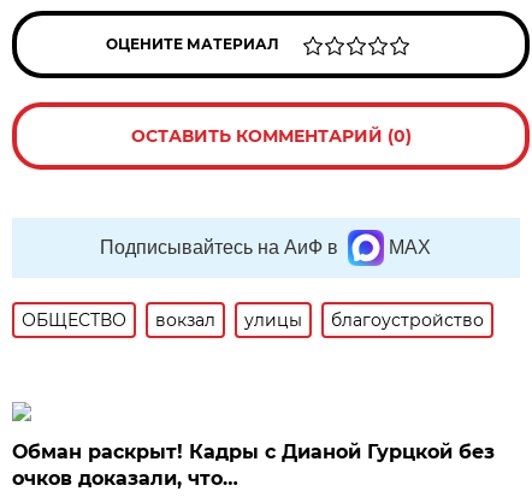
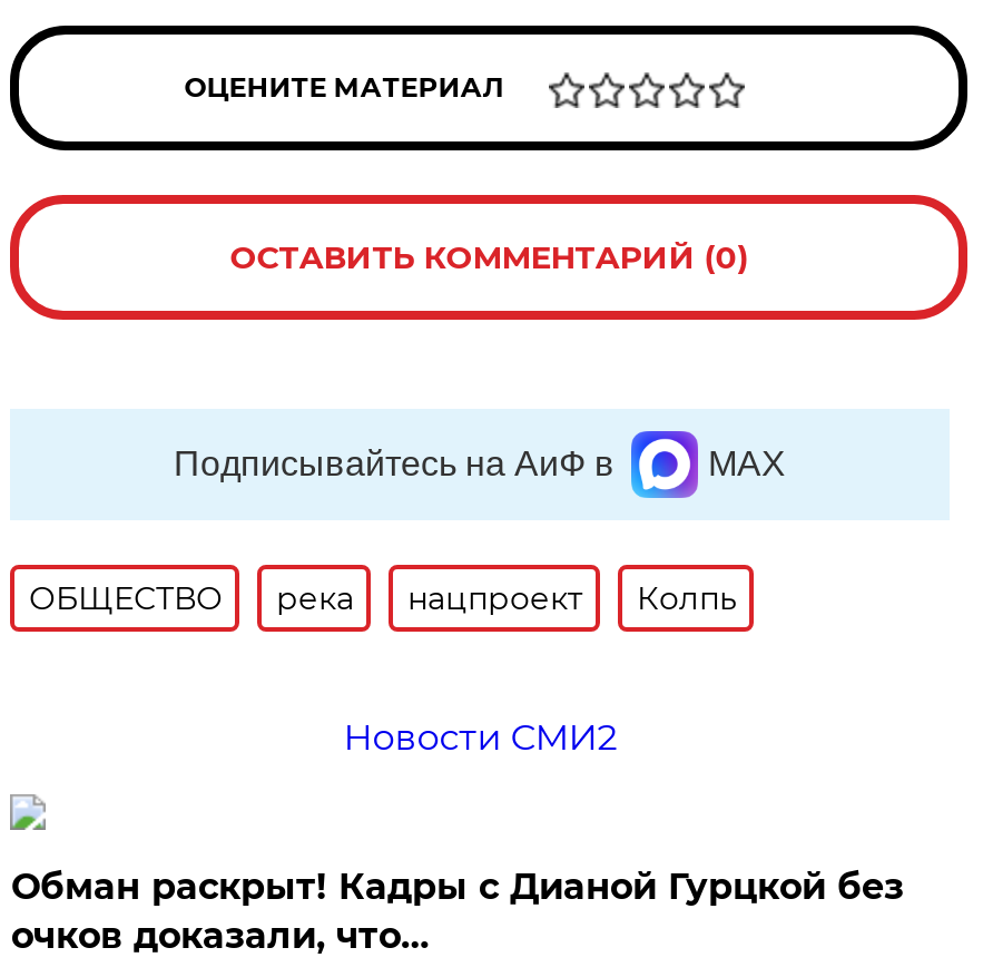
[156,309,484,331] вокзал | улицы | благоустройство -> [276,578,737,759] река | нацпроект | Колпь | Новости СМИ2

